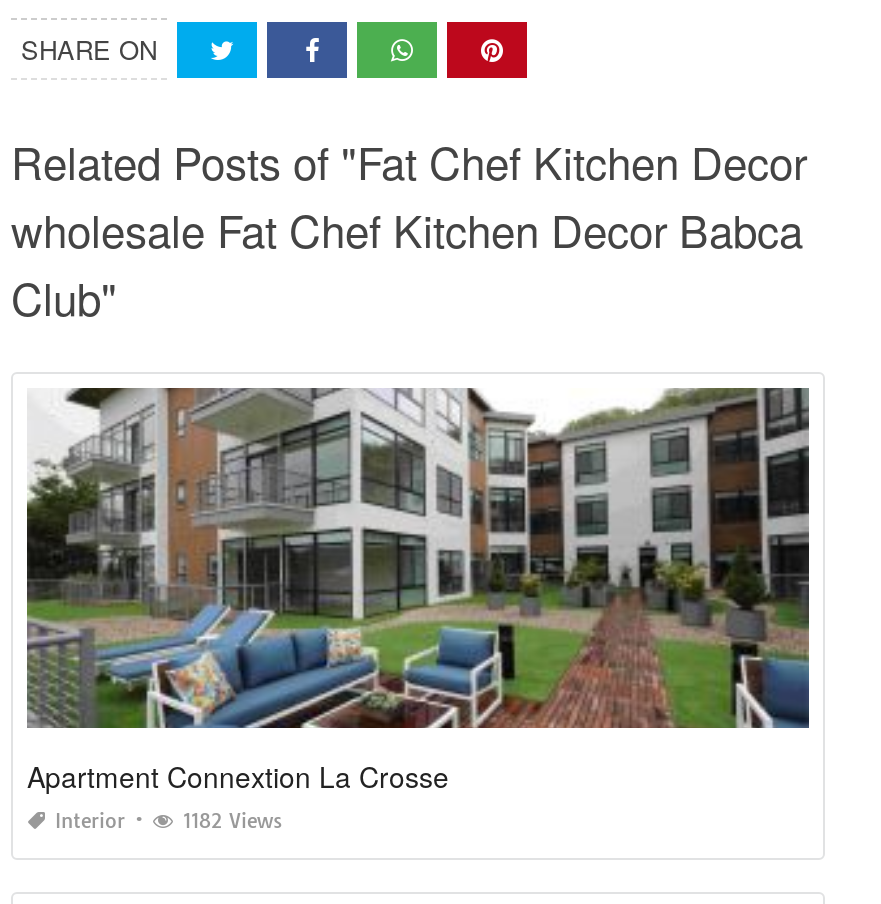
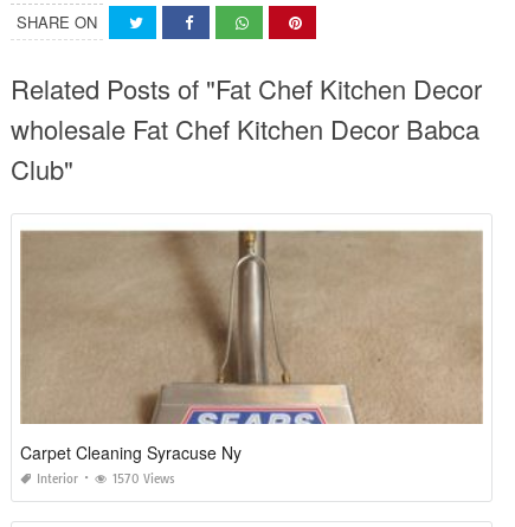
[27,386,811,796] [image] | Apartment Connextion La Crosse -> [20,223,483,464] [image] | Carpet Cleaning Syracuse Ny
[183,808,283,834] 1182 Views -> [112,472,175,487] 1570 Views

